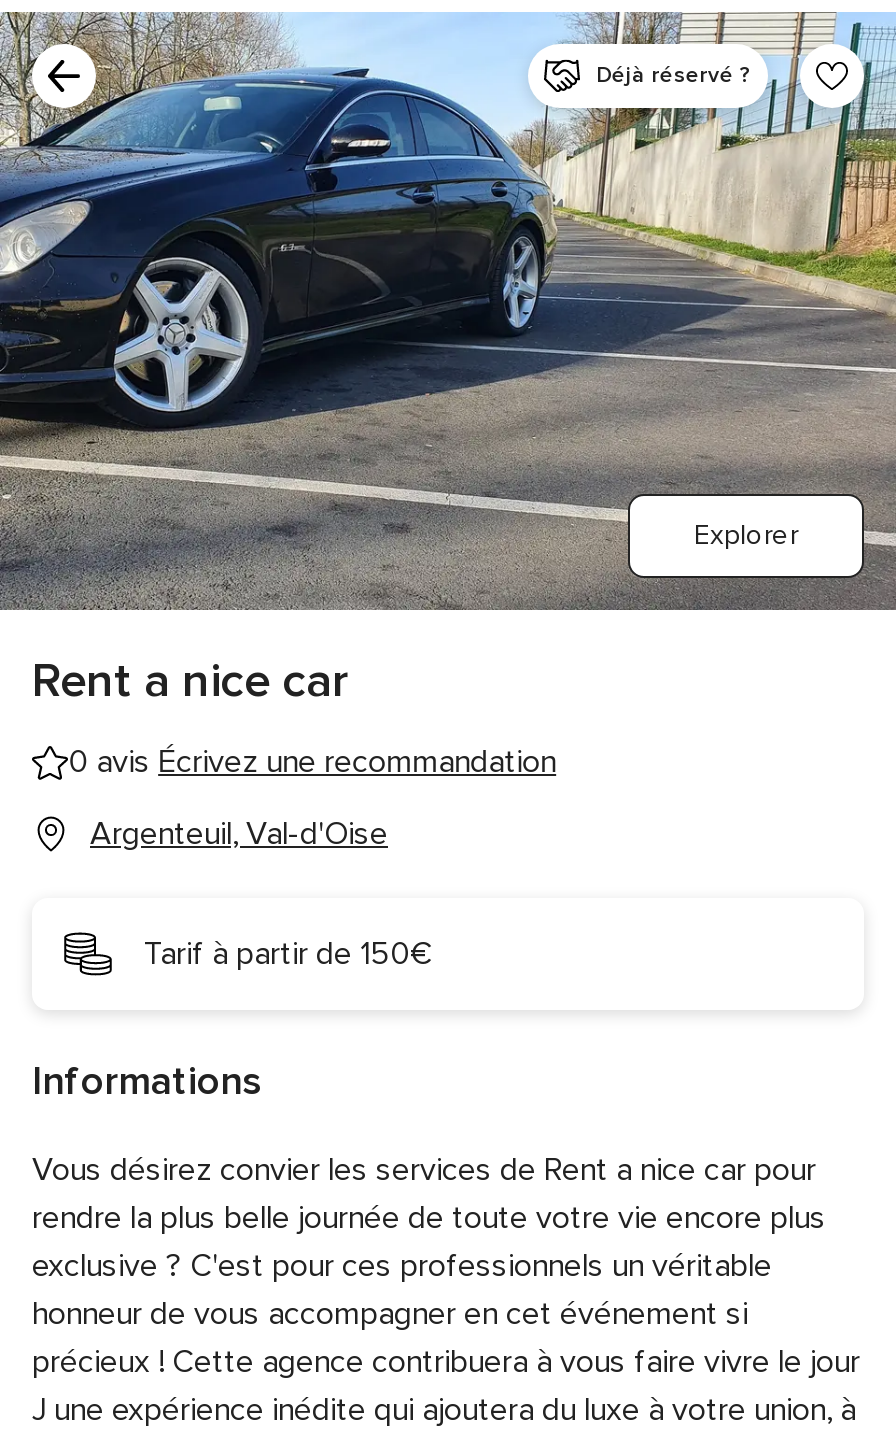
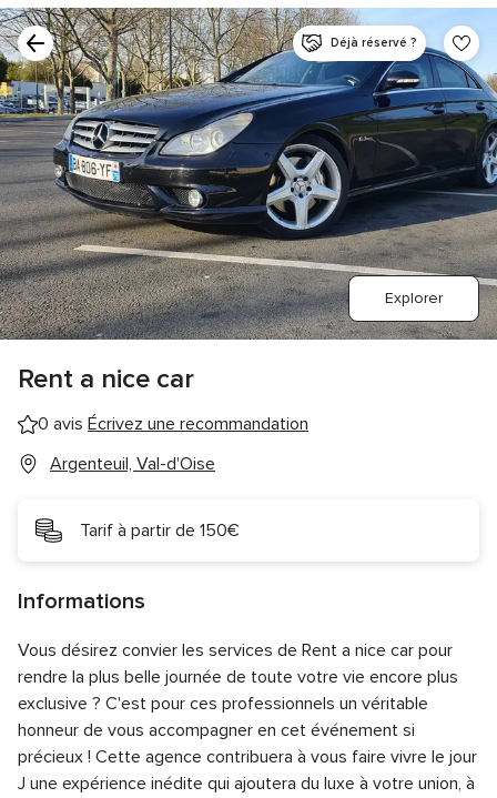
[6,10,890,610] [image] -> [3,7,494,340] [image]

